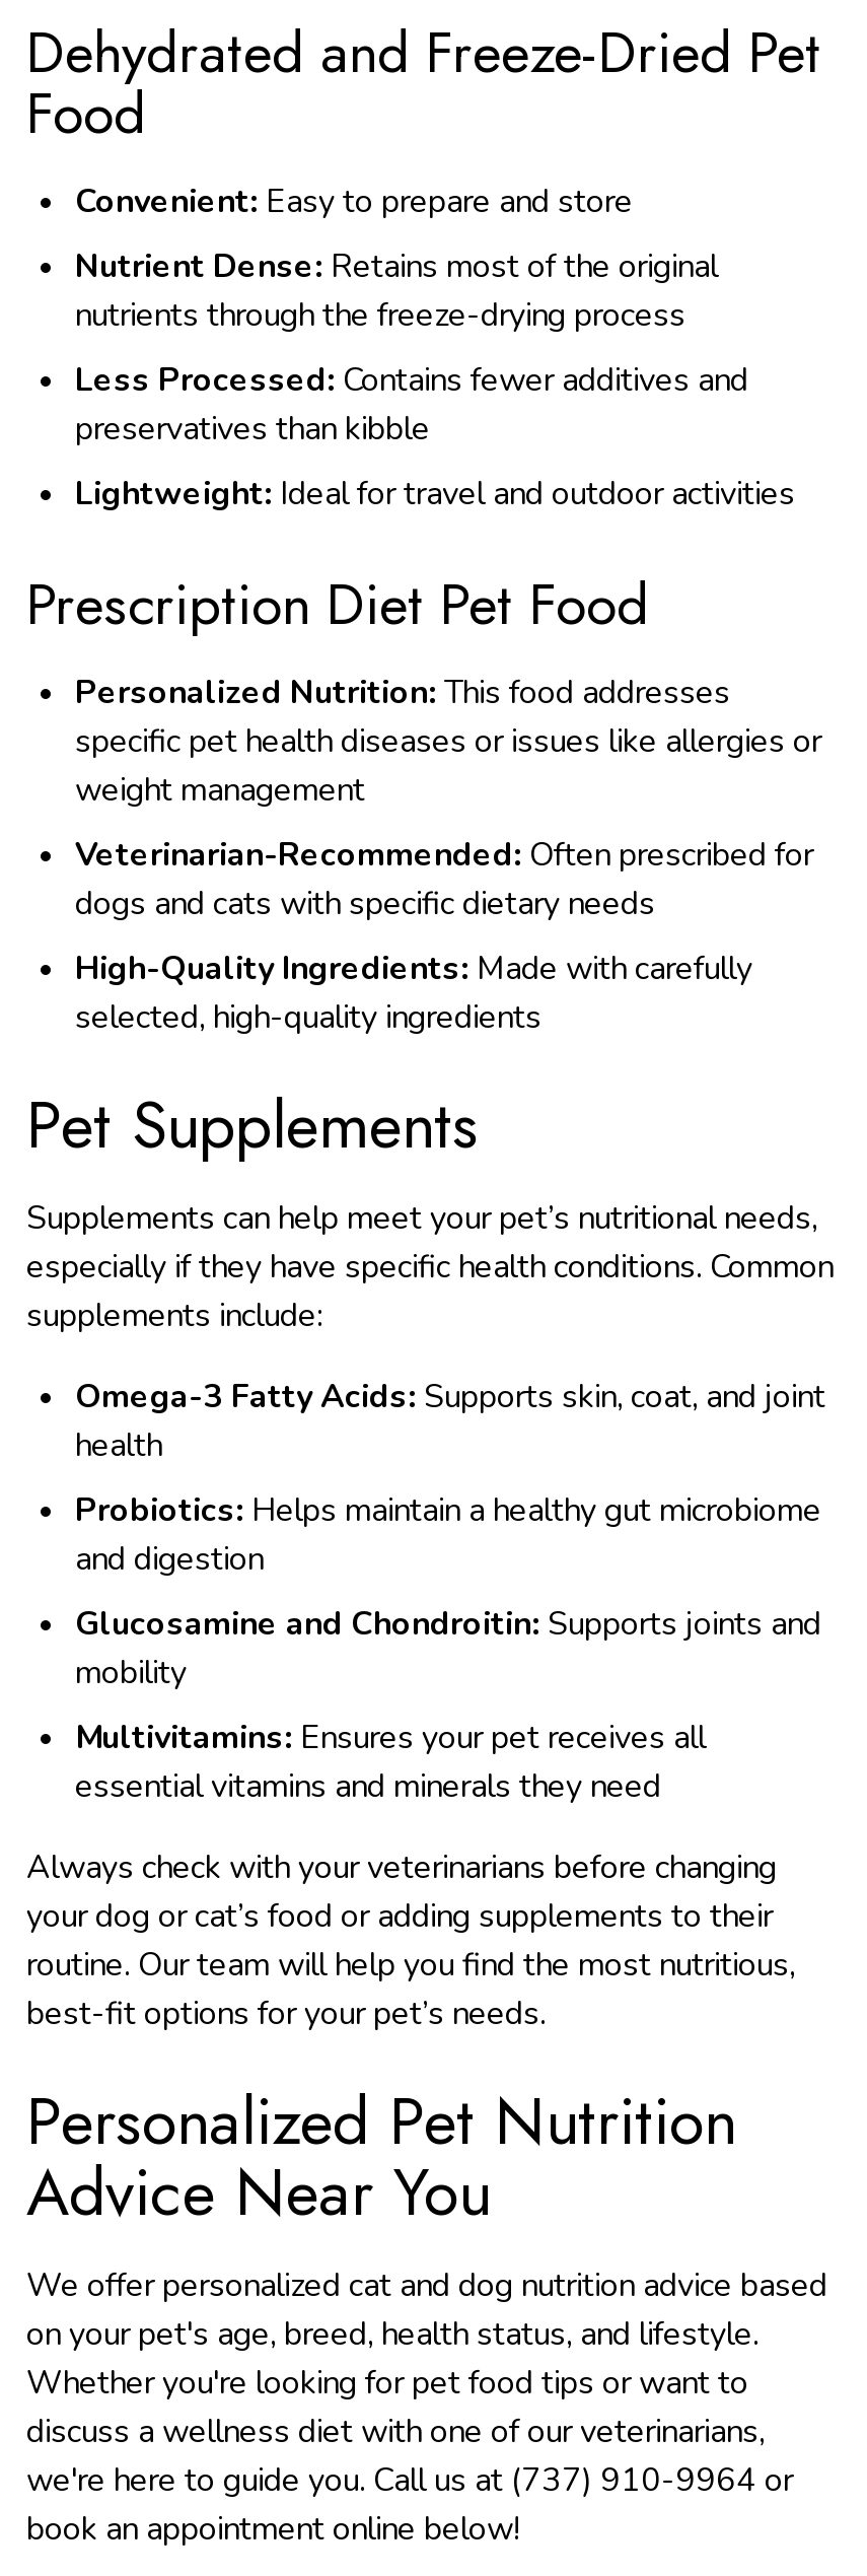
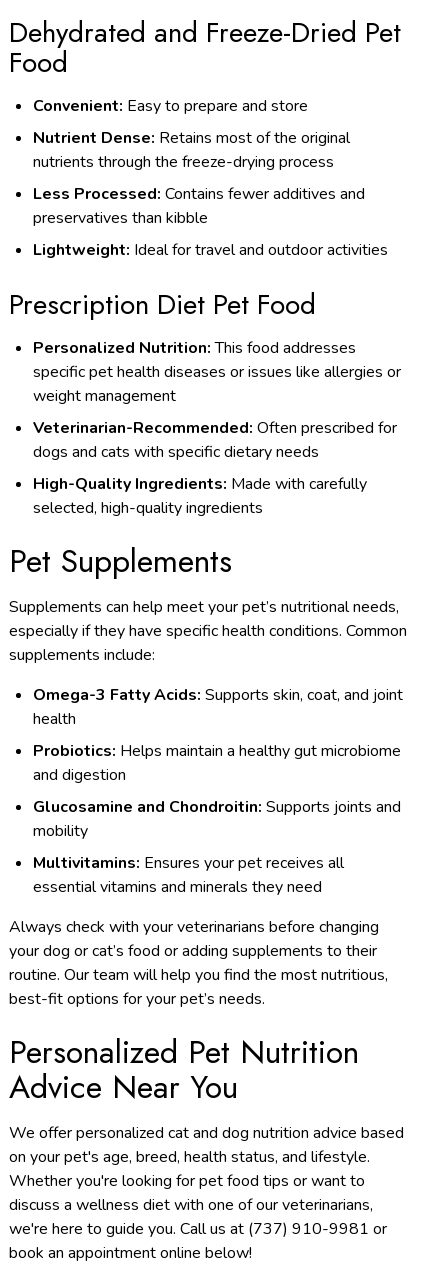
[26,2458,793,2503] we're here to guide you. Call us at (737) 910-9964 or -> [9,1218,387,1240] we're here to guide you. Call us at (737) 910-9981 or

